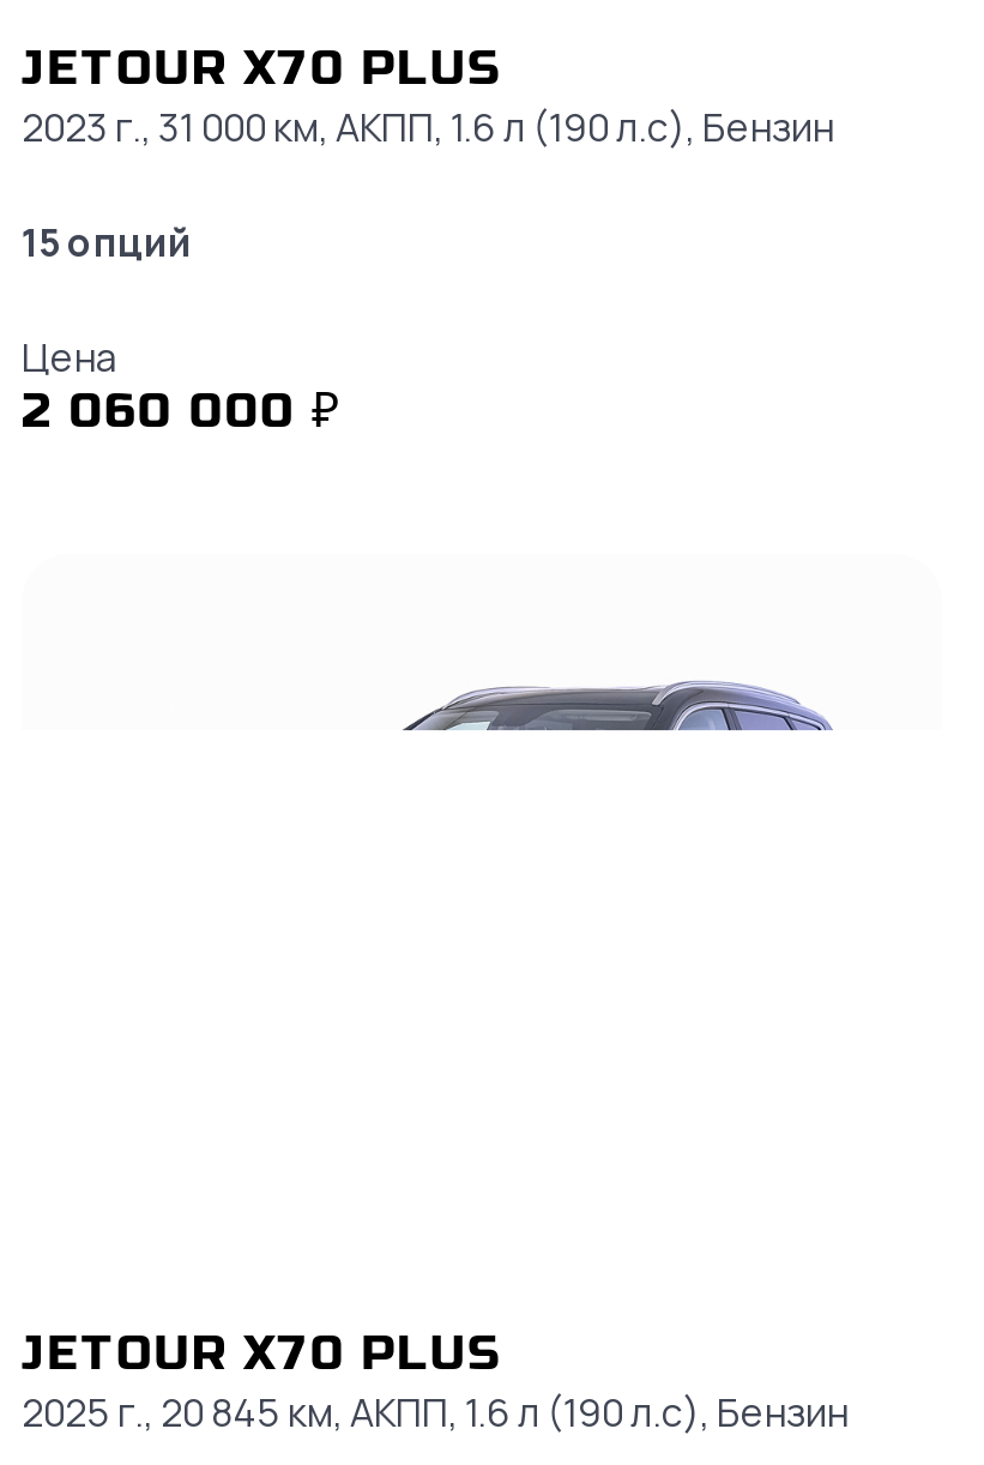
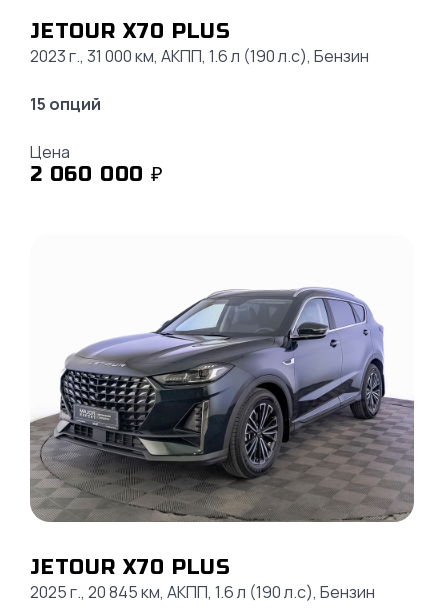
none -> [29,307,415,523] [image]

